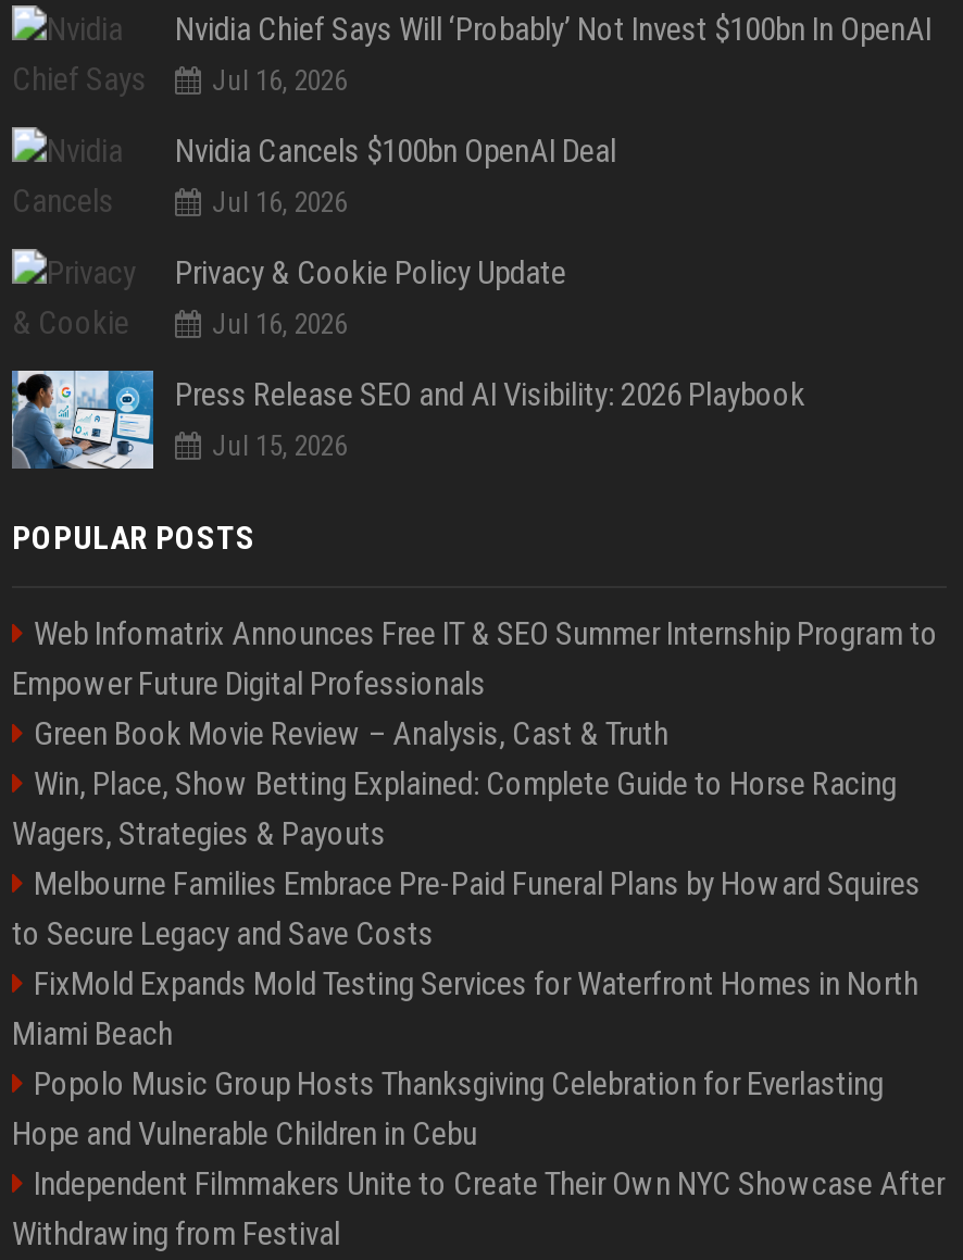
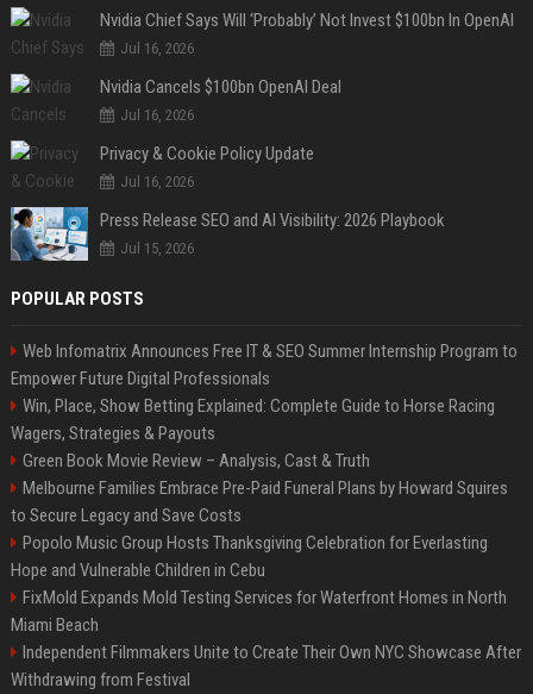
moved [34,714,668,753] -> [23,450,370,471]: Green Book Movie Review – Analysis, Cast & Truth
moved [12,764,897,853] -> [11,395,495,444]: Win, Place, Show Betting Explained: Complete Guide to Horse Racing | Wagers, Strategies & Payouts
moved [12,964,918,1053] -> [11,587,507,636]: FixMold Expands Mold Testing Services for Waterfront Homes in North | Miami Beach
moved [12,1064,884,1153] -> [11,532,488,581]: Popolo Music Group Hosts Thanksgiving Celebration for Everlasting | Hope and Vulnerable Children in Cebu

